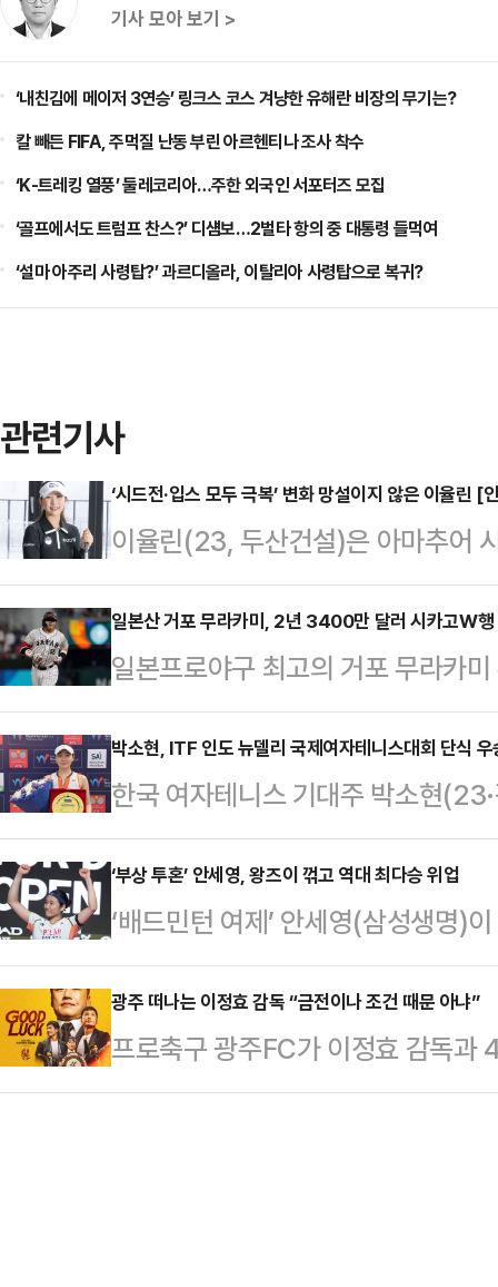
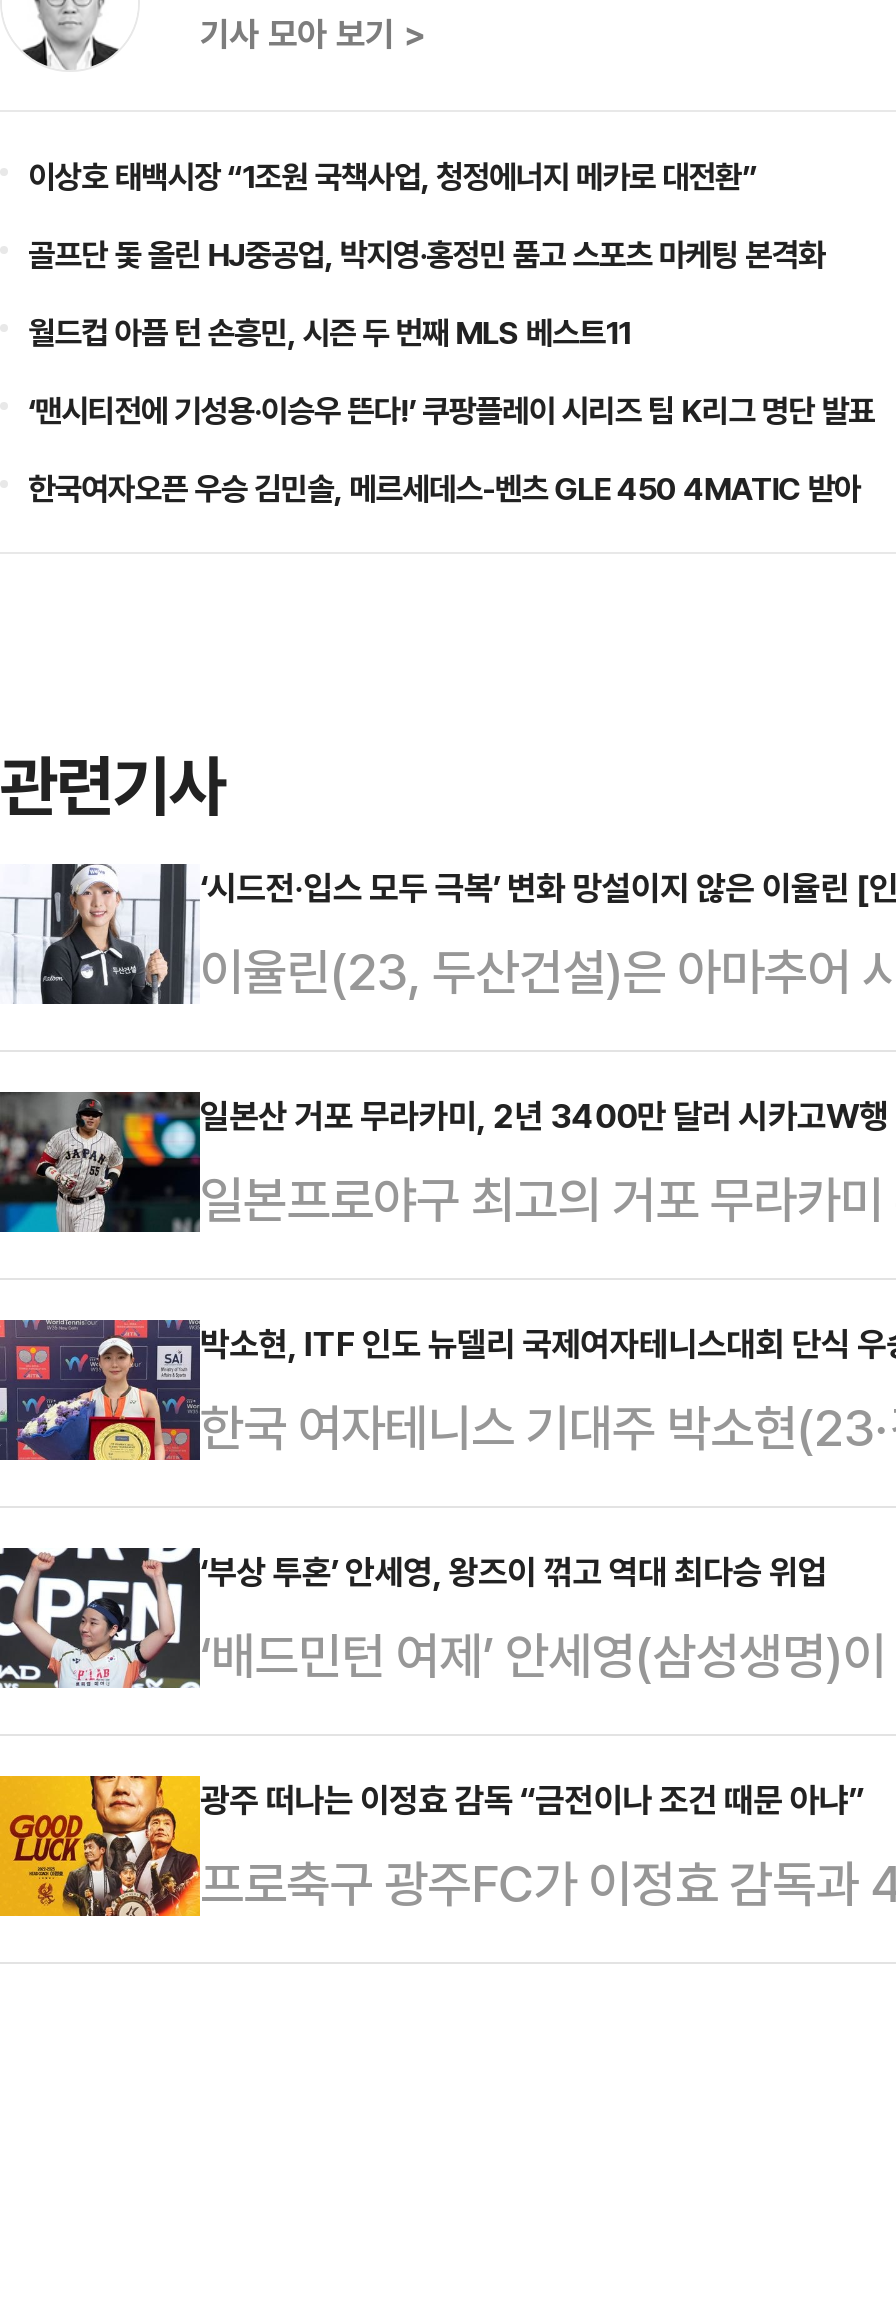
[16,86,456,110] ‘내친김에 메이저 3연승’ 링크스 코스 겨냥한 유해란 비장의 무기는? -> [28,154,756,198] 이상호 태백시장 “1조원 국책사업, 청정에너지 메카로 대전환”
[16,129,364,154] 칼 빼든 FIFA, 주먹질 난동 부린 아르헨티나 조사 착수 -> [28,232,825,276] 골프단 돛 올린 HJ중공업, 박지영·홍정민 품고 스포츠 마케팅 본격화
[16,173,385,197] ‘K-트레킹 열풍’ 둘레코리아…주한 외국인 서포터즈 모집 -> [28,310,631,354] 월드컵 아픔 턴 손흥민, 시즌 두 번째 MLS 베스트11
[16,216,438,240] ‘골프에서도 트럼프 찬스?’ 디섐보…2벌타 항의 중 대통령 들먹여 -> [28,388,875,432] ‘맨시티전에 기성용·이승우 뜬다!’ 쿠팡플레이 시리즈 팀 K리그 명단 발표
[16,259,423,284] ‘설마 아주리 사령탑?’ 과르디올라, 이탈리아 사령탑으로 복귀? -> [28,466,861,510] 한국여자오픈 우승 김민솔, 메르세데스-벤츠 GLE 450 4MATIC 받아

